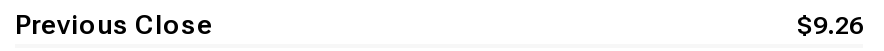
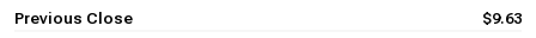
[797,12,863,40] $9.26 -> [482,11,522,27] $9.63

